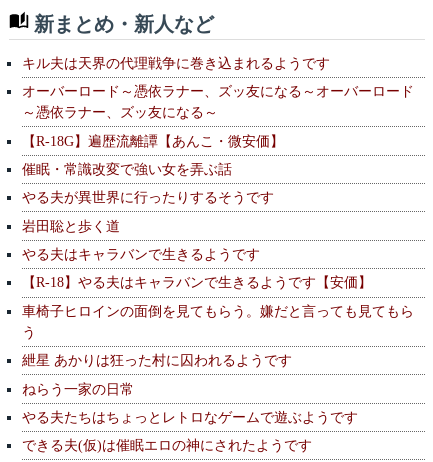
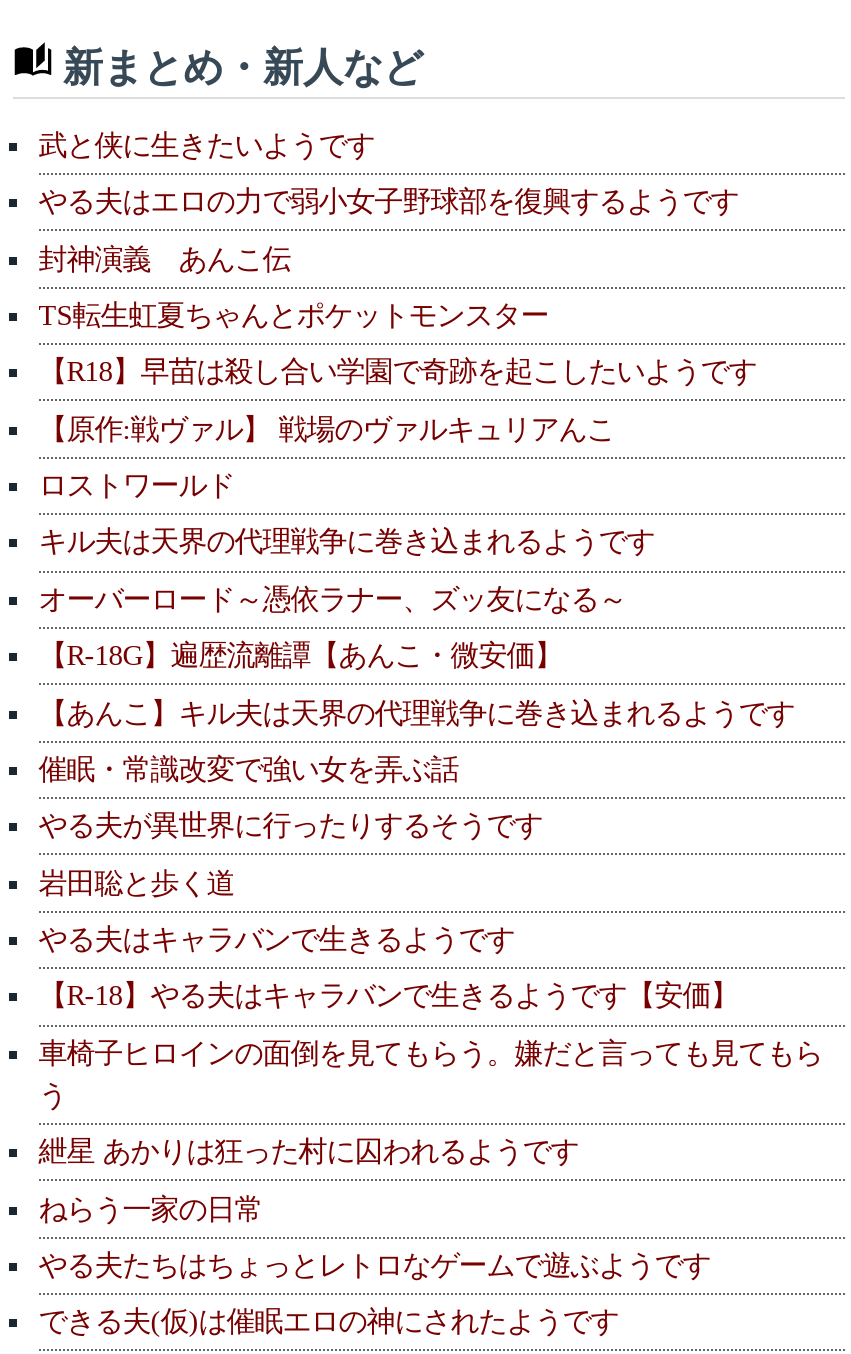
none -> [39,129,757,501] 武と侠に生きたいようです | やる夫はエロの力で弱小女子野球部を復興するようです | 封神演義 あんこ伝 | TS転生虹夏ちゃんとポケットモンスター | 【R18】早苗は殺し合い学園で奇跡を起こしたいようです | 【原作:戦ヴァル】 戦場のヴァルキュリアんこ | ロストワールド
[22,83,414,120] オーバーロード～憑依ラナー、ズッ友になる～オーバーロード | ～憑依ラナー、ズッ友になる～ -> [39,583,627,615] オーバーロード～憑依ラナー、ズッ友になる～
none -> [39,696,795,728] 【あんこ】キル夫は天界の代理戦争に巻き込まれるようです

